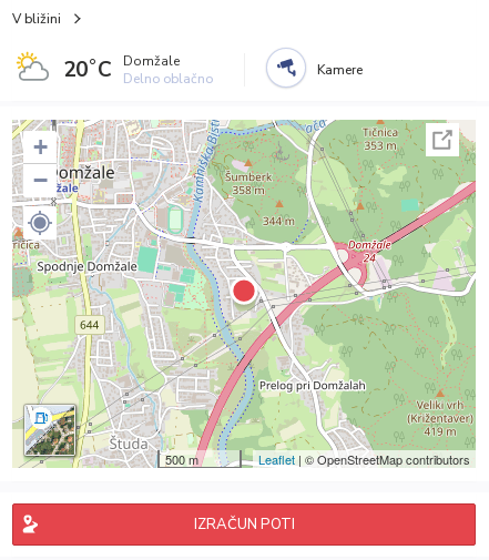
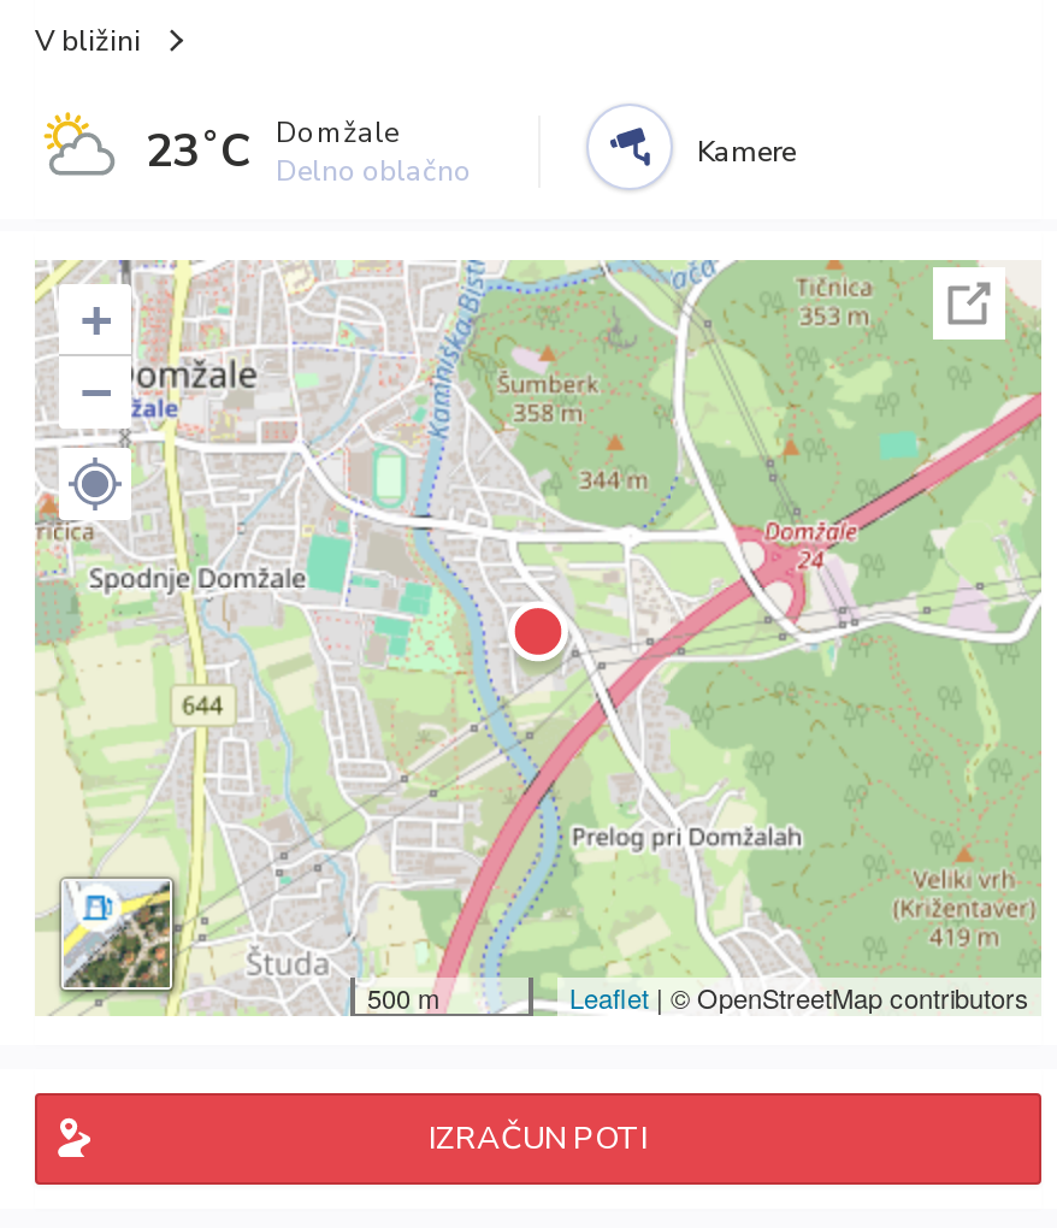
[63,52,213,88] 20˚C Domžale Delno oblačno -> [146,113,471,190] 23˚C Domžale Delno oblačno

